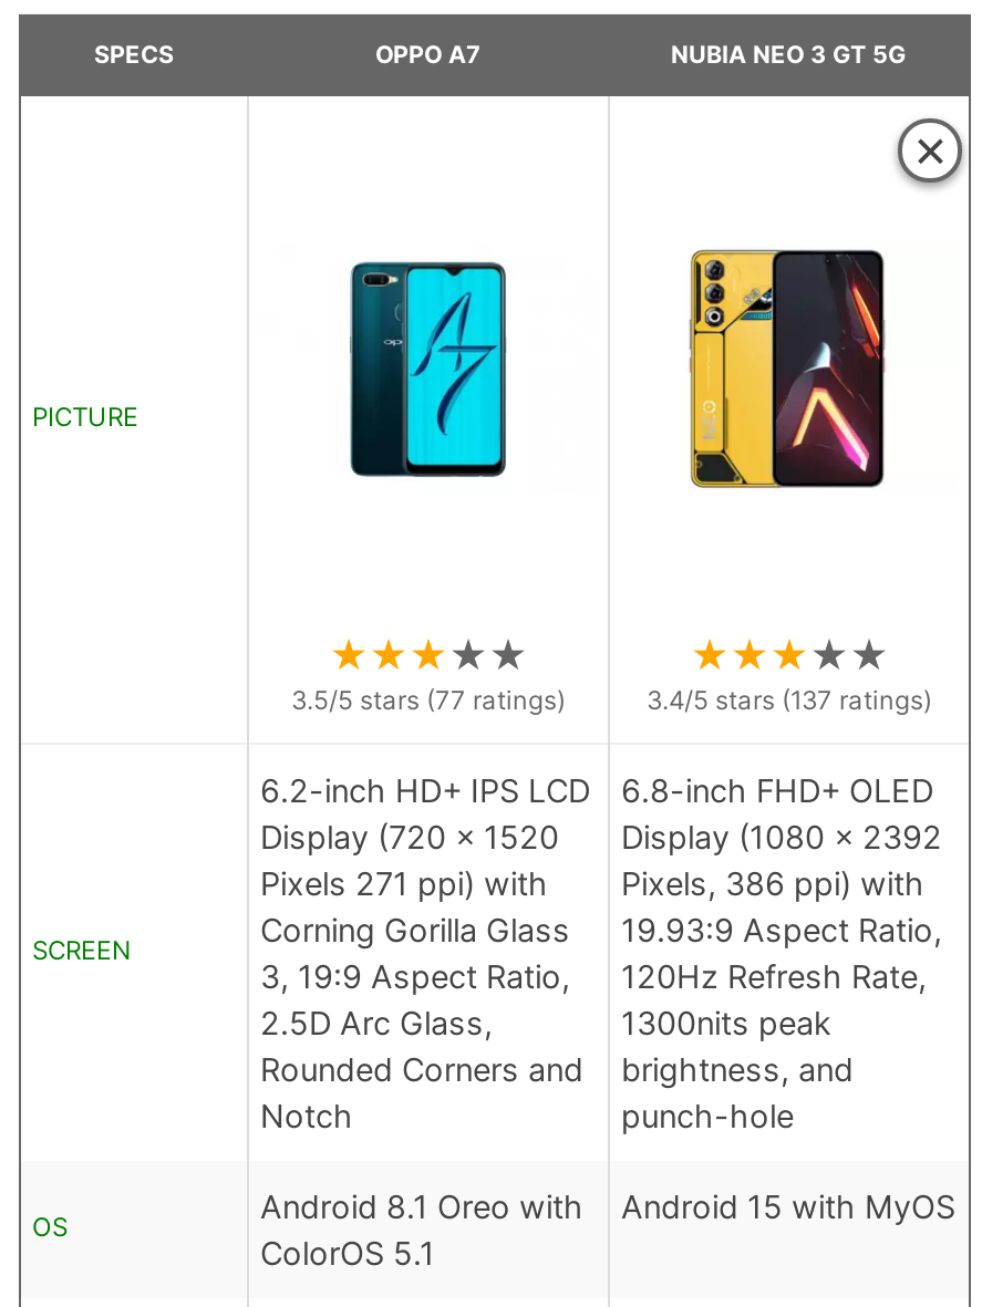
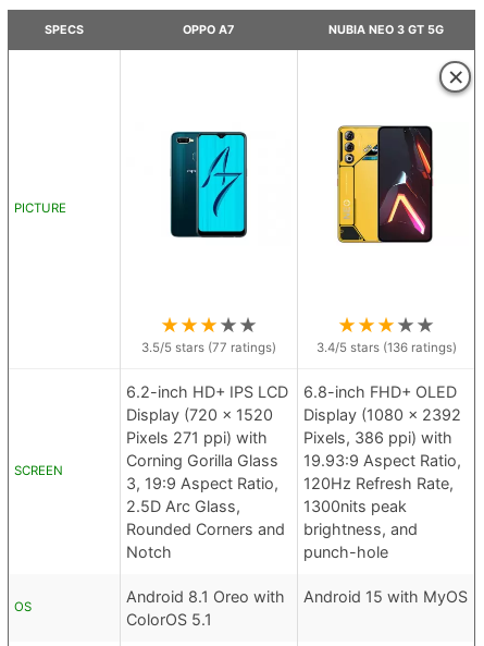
[647,685,932,716] 3.4/5 stars (137 ratings) -> [316,340,456,355] 3.4/5 stars (136 ratings)

